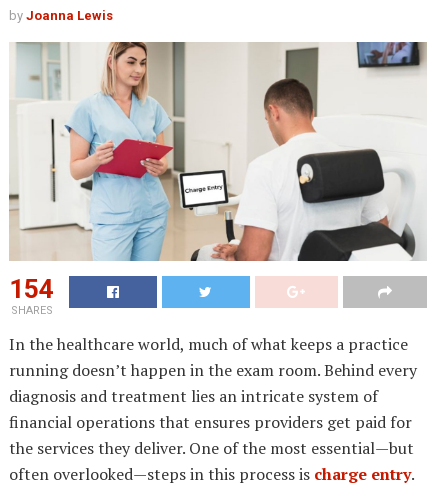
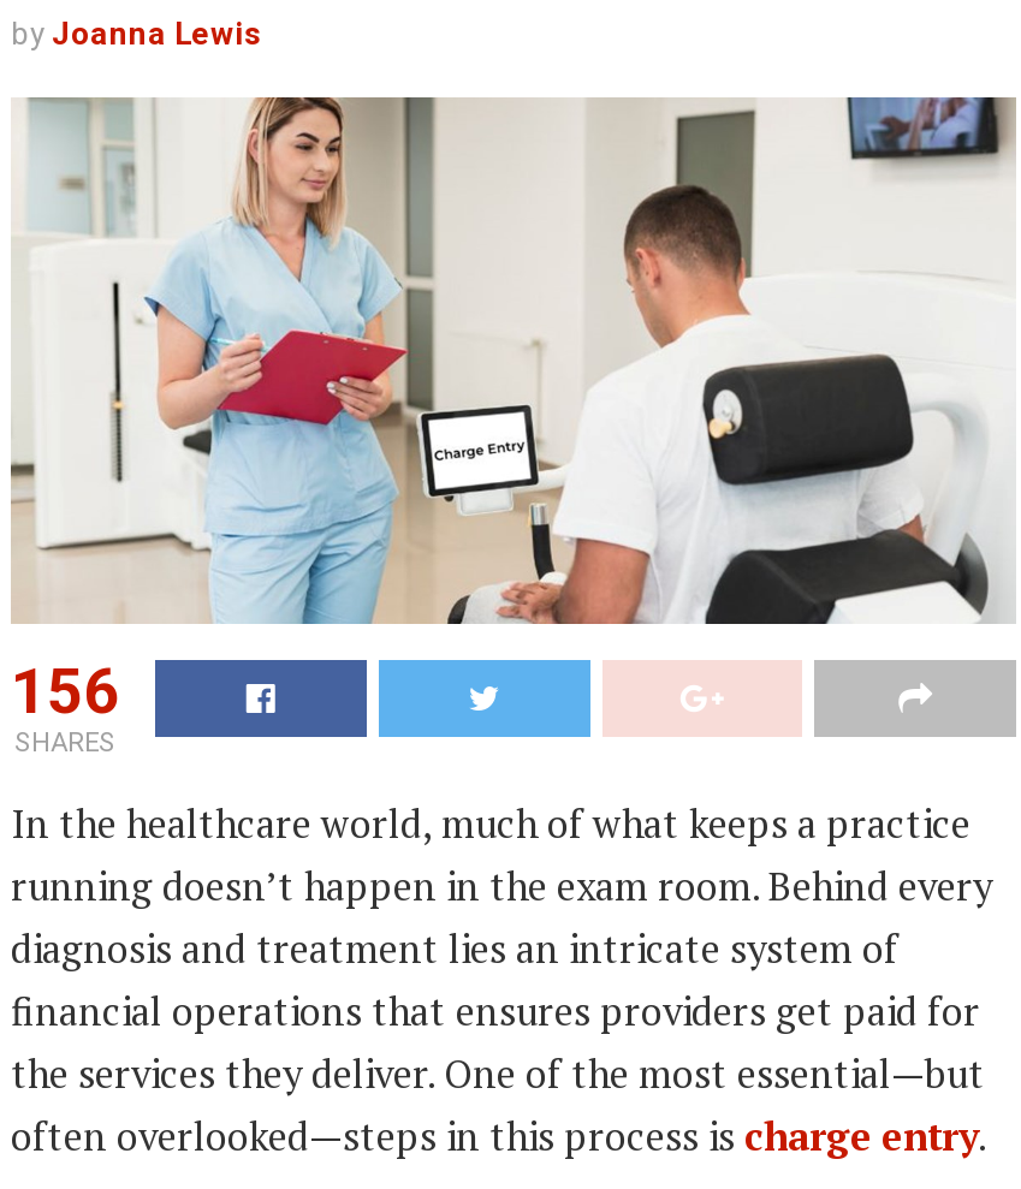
[9,274,54,304] 154 -> [11,655,119,727] 156

